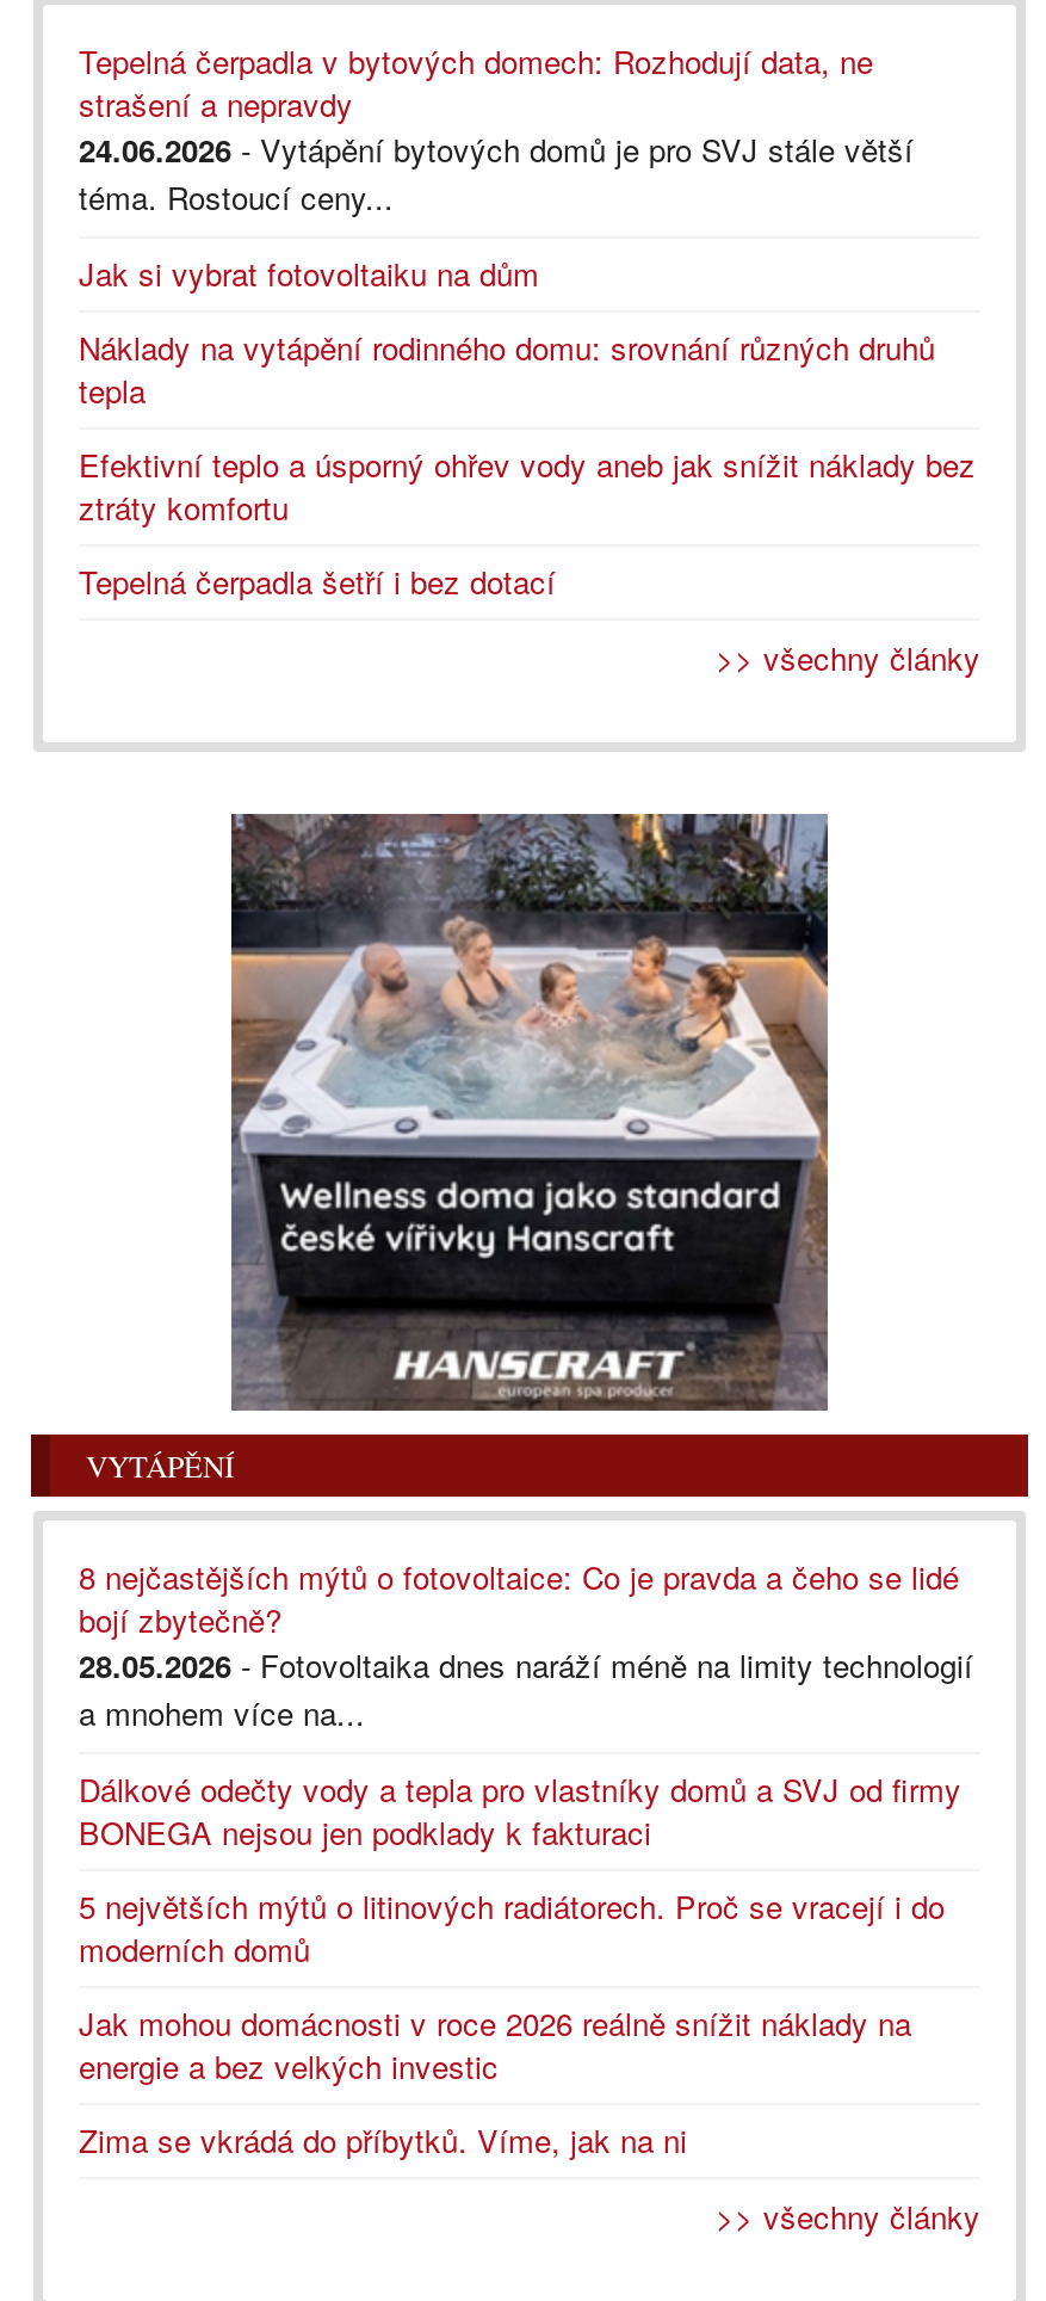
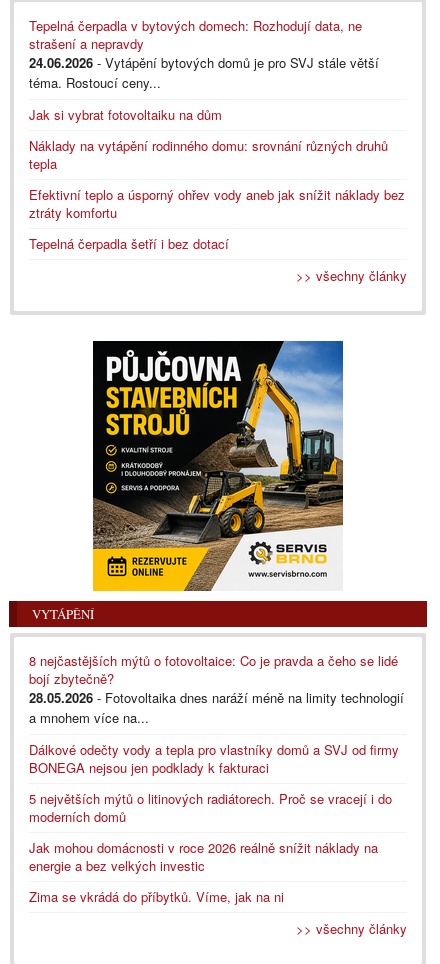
[229,812,830,1413] [image] -> [92,340,344,592] [image]

